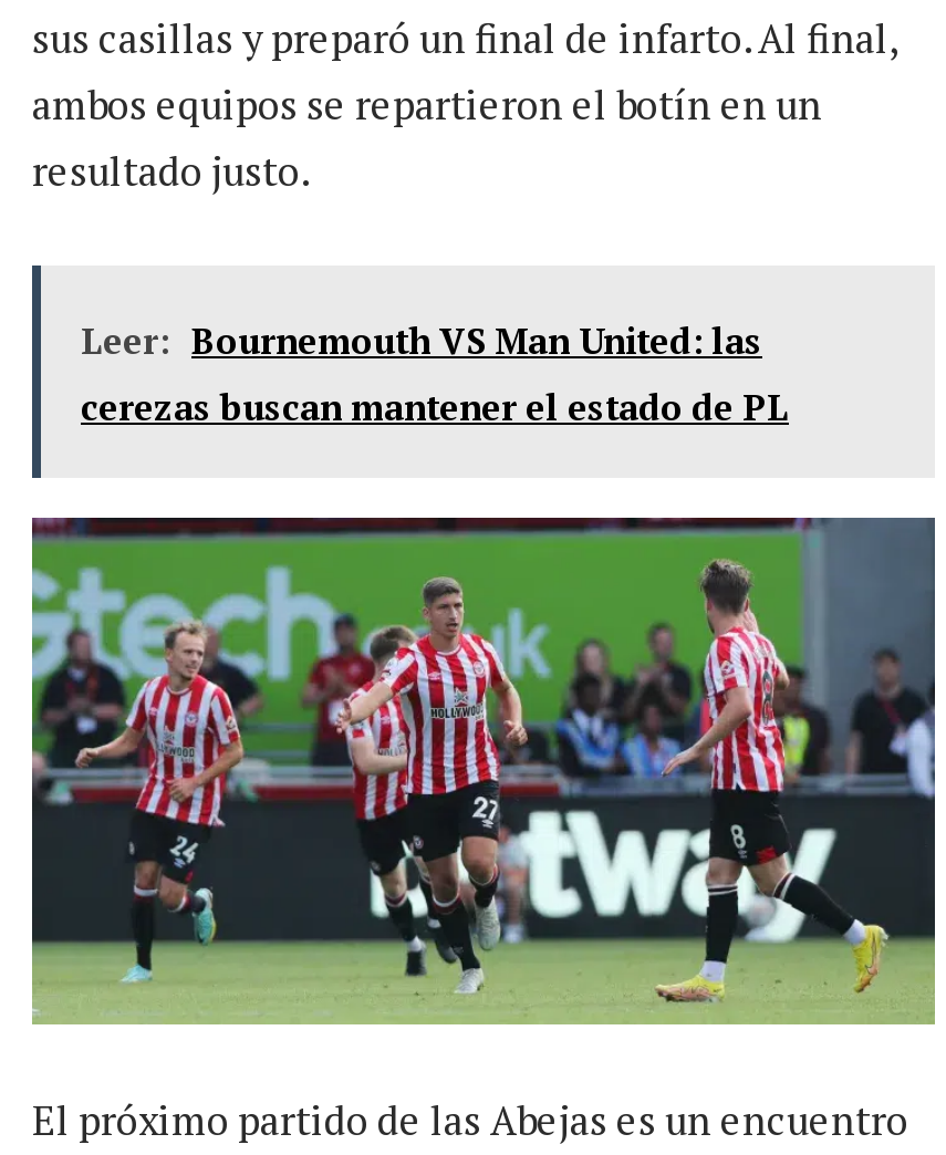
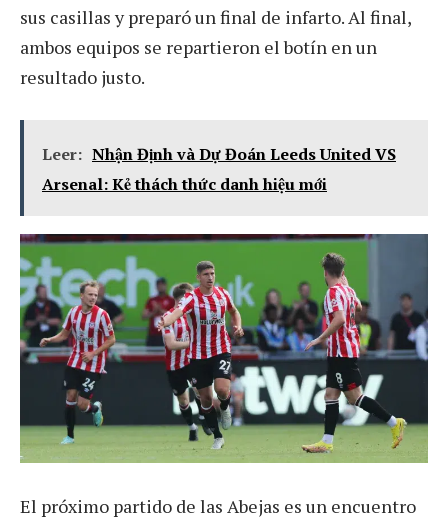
[81,316,789,431] Leer: Bournemouth VS Man United: las | cerezas buscan mantener el estado de PL -> [42,143,396,195] Leer: Nhận Định và Dự Đoán Leeds United VS | Arsenal: Kẻ thách thức danh hiệu mới

